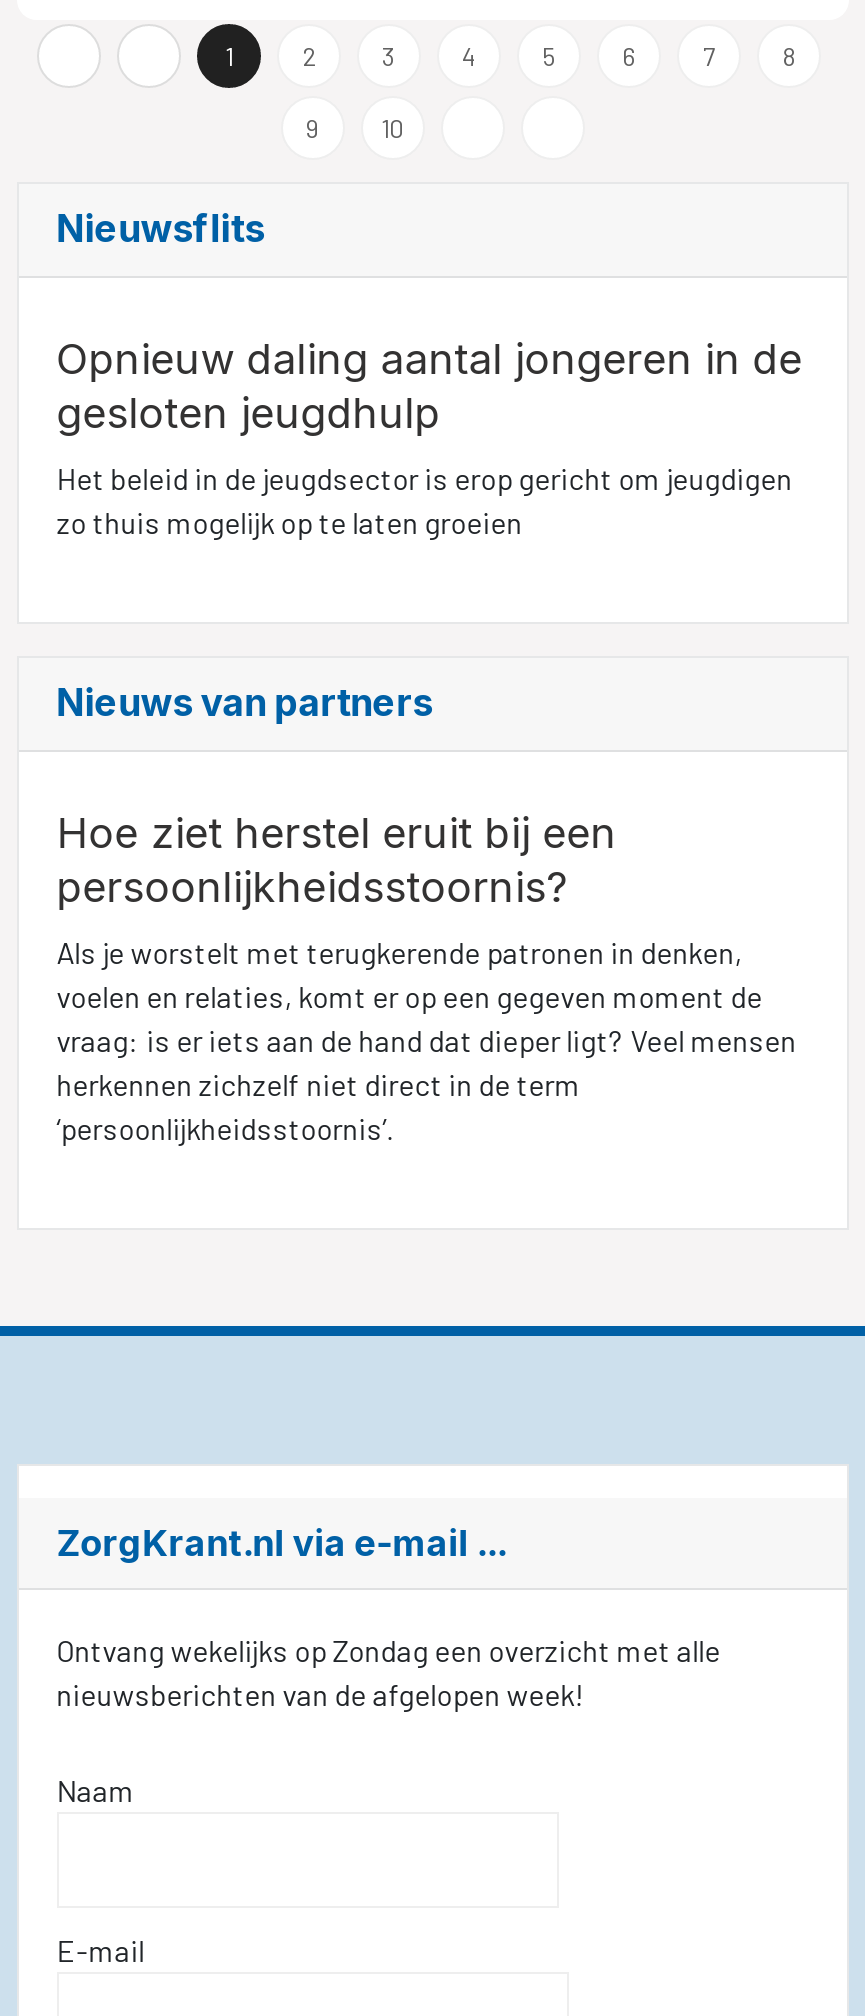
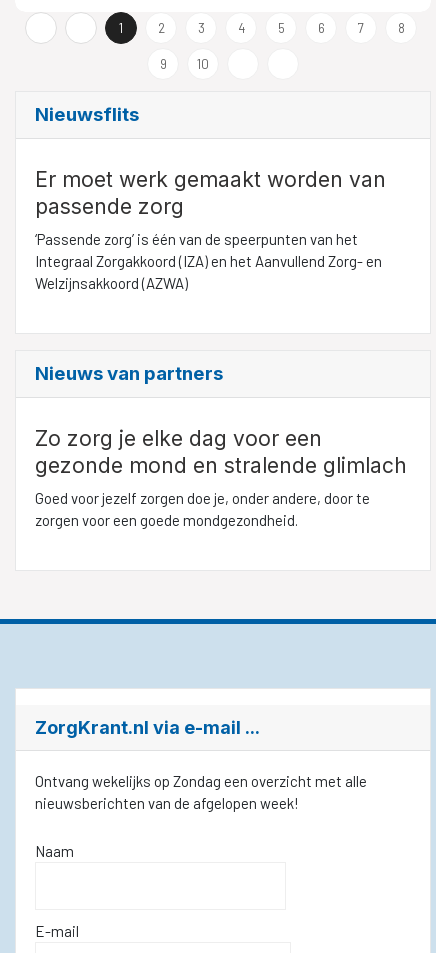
[57,334,803,540] Opnieuw daling aantal jongeren in de | gesloten jeugdhulp | Het beleid in de jeugdsector is erop gericht om jeugdigen | zo thuis mogelijk op te laten groeien -> [35,167,386,292] Er moet werk gemaakt worden van | passende zorg | ‘Passende zorg’ is één van de speerpunten van het | Integraal Zorgakkoord (IZA) en het Aanvullend Zorg- en | Welzijnsakkoord (AZWA)
moved [57,680,433,726] -> [35,362,223,385]: Nieuws van partners
[57,808,797,1146] Hoe ziet herstel eruit bij een | persoonlijkheidsstoornis? | Als je worstelt met terugkerende patronen in denken, | voelen en relaties, komt er op een gegeven moment de | vraag: is er iets aan de hand dat dieper ligt? Veel mensen | herkennen zichzelf niet direct in de term | ‘persoonlijkheidsstoornis’. -> [35,426,407,529] Zo zorg je elke dag voor een | gezonde mond en stralende glimlach | Goed voor jezelf zorgen doe je, onder andere, door te | zorgen voor een goede mondgezondheid.

